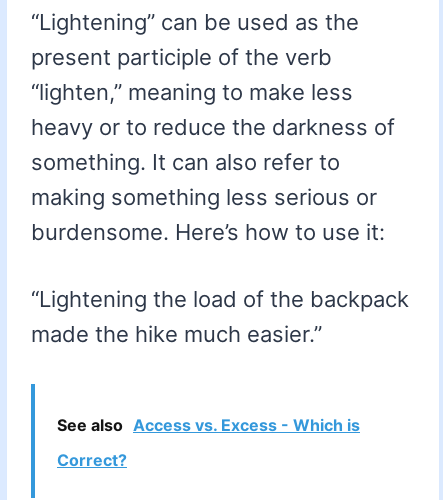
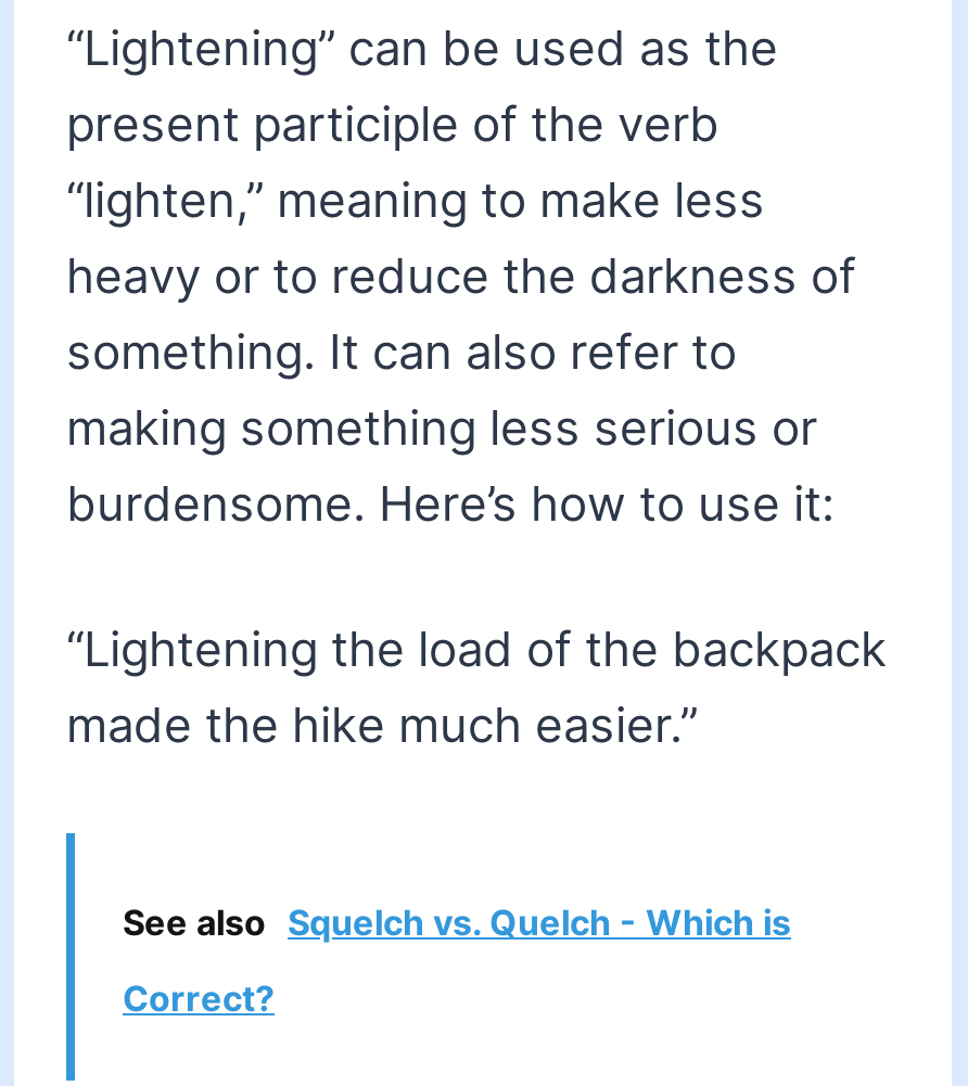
[57,415,360,435] See also Access vs. Excess - Which is -> [123,900,791,944] See also Squelch vs. Quelch - Which is

